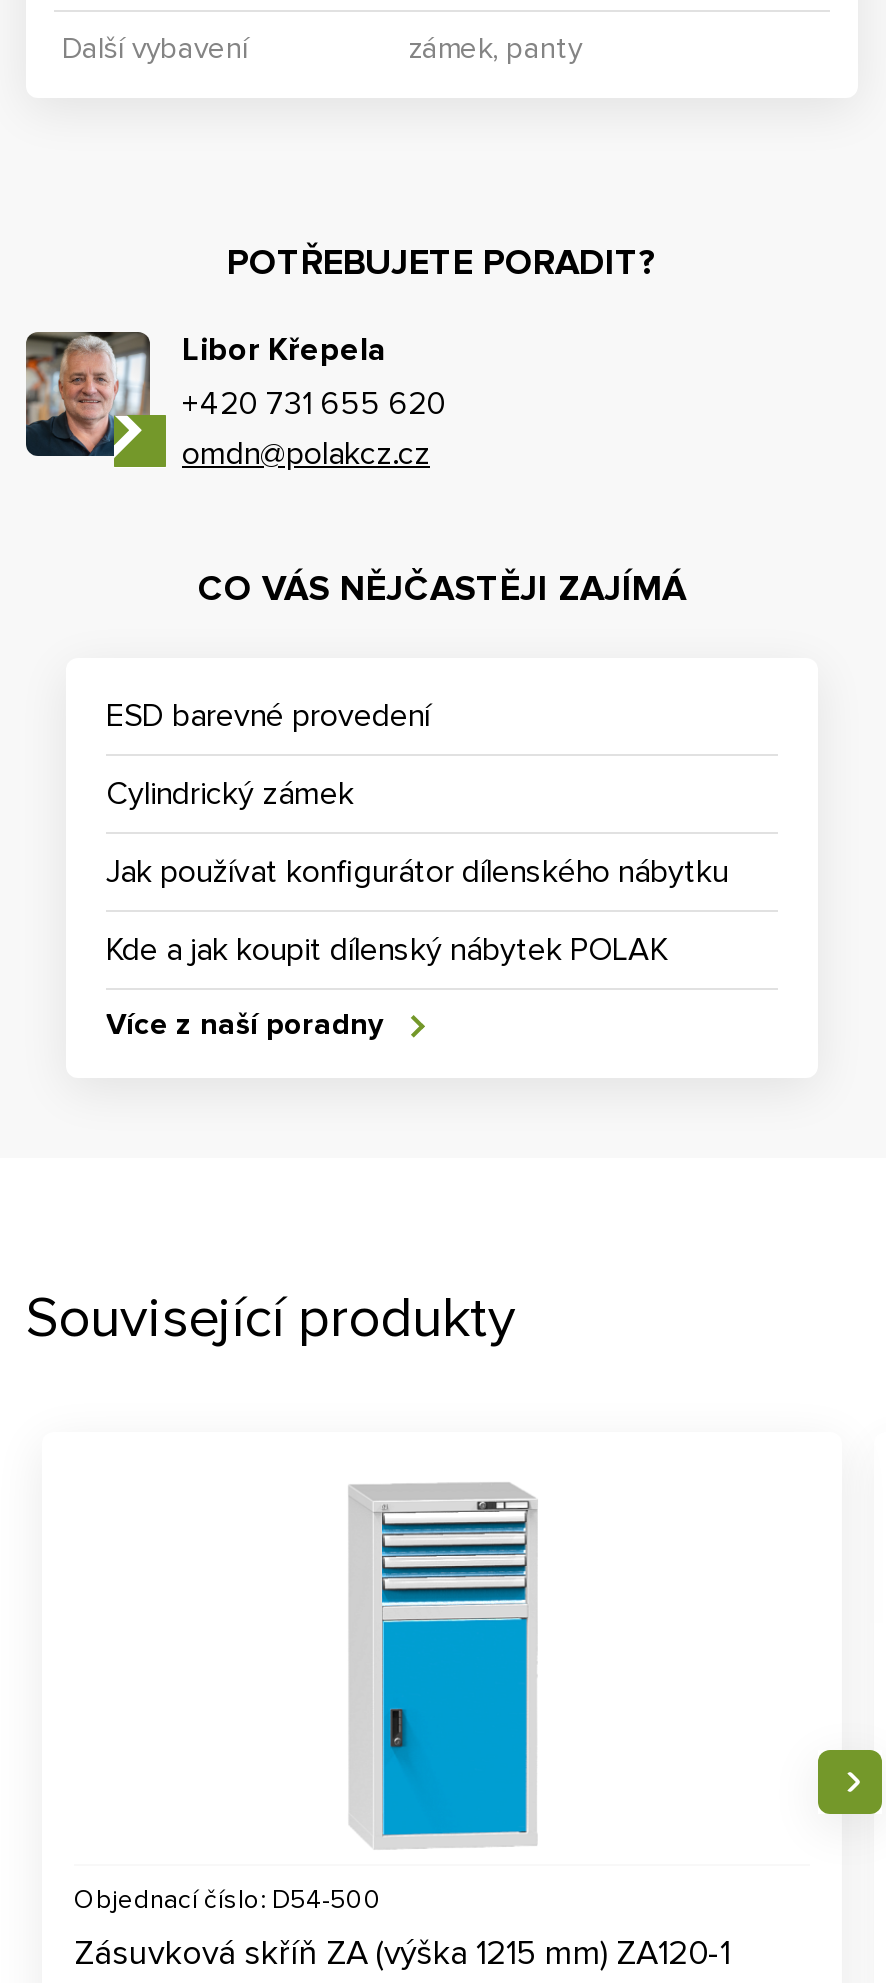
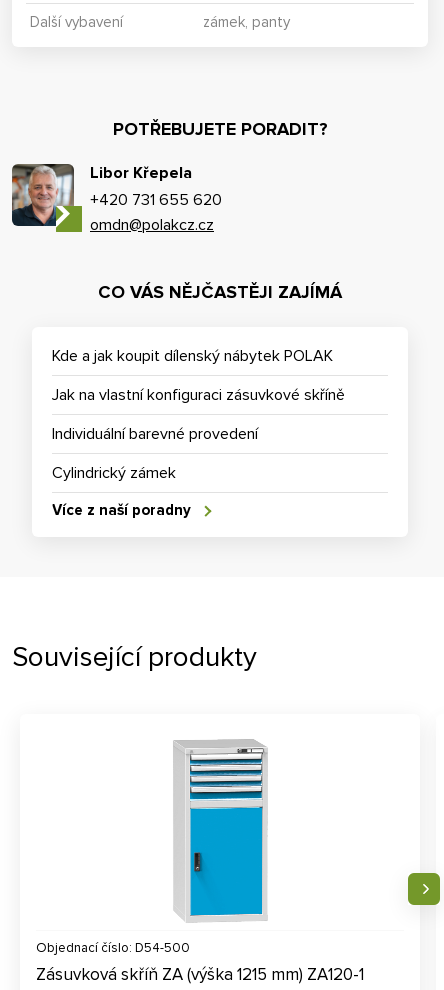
[106,696,728,892] ESD barevné provedení | Jak používat konfigurátor dílenského nábytku -> none
moved [106,774,354,814] -> [52,463,176,483]: Cylindrický zámek
moved [106,930,668,970] -> [52,346,333,366]: Kde a jak koupit dílenský nábytek POLAK
none -> [52,385,345,444] Jak na vlastní konfiguraci zásuvkové skříně | Individuální barevné provedení

